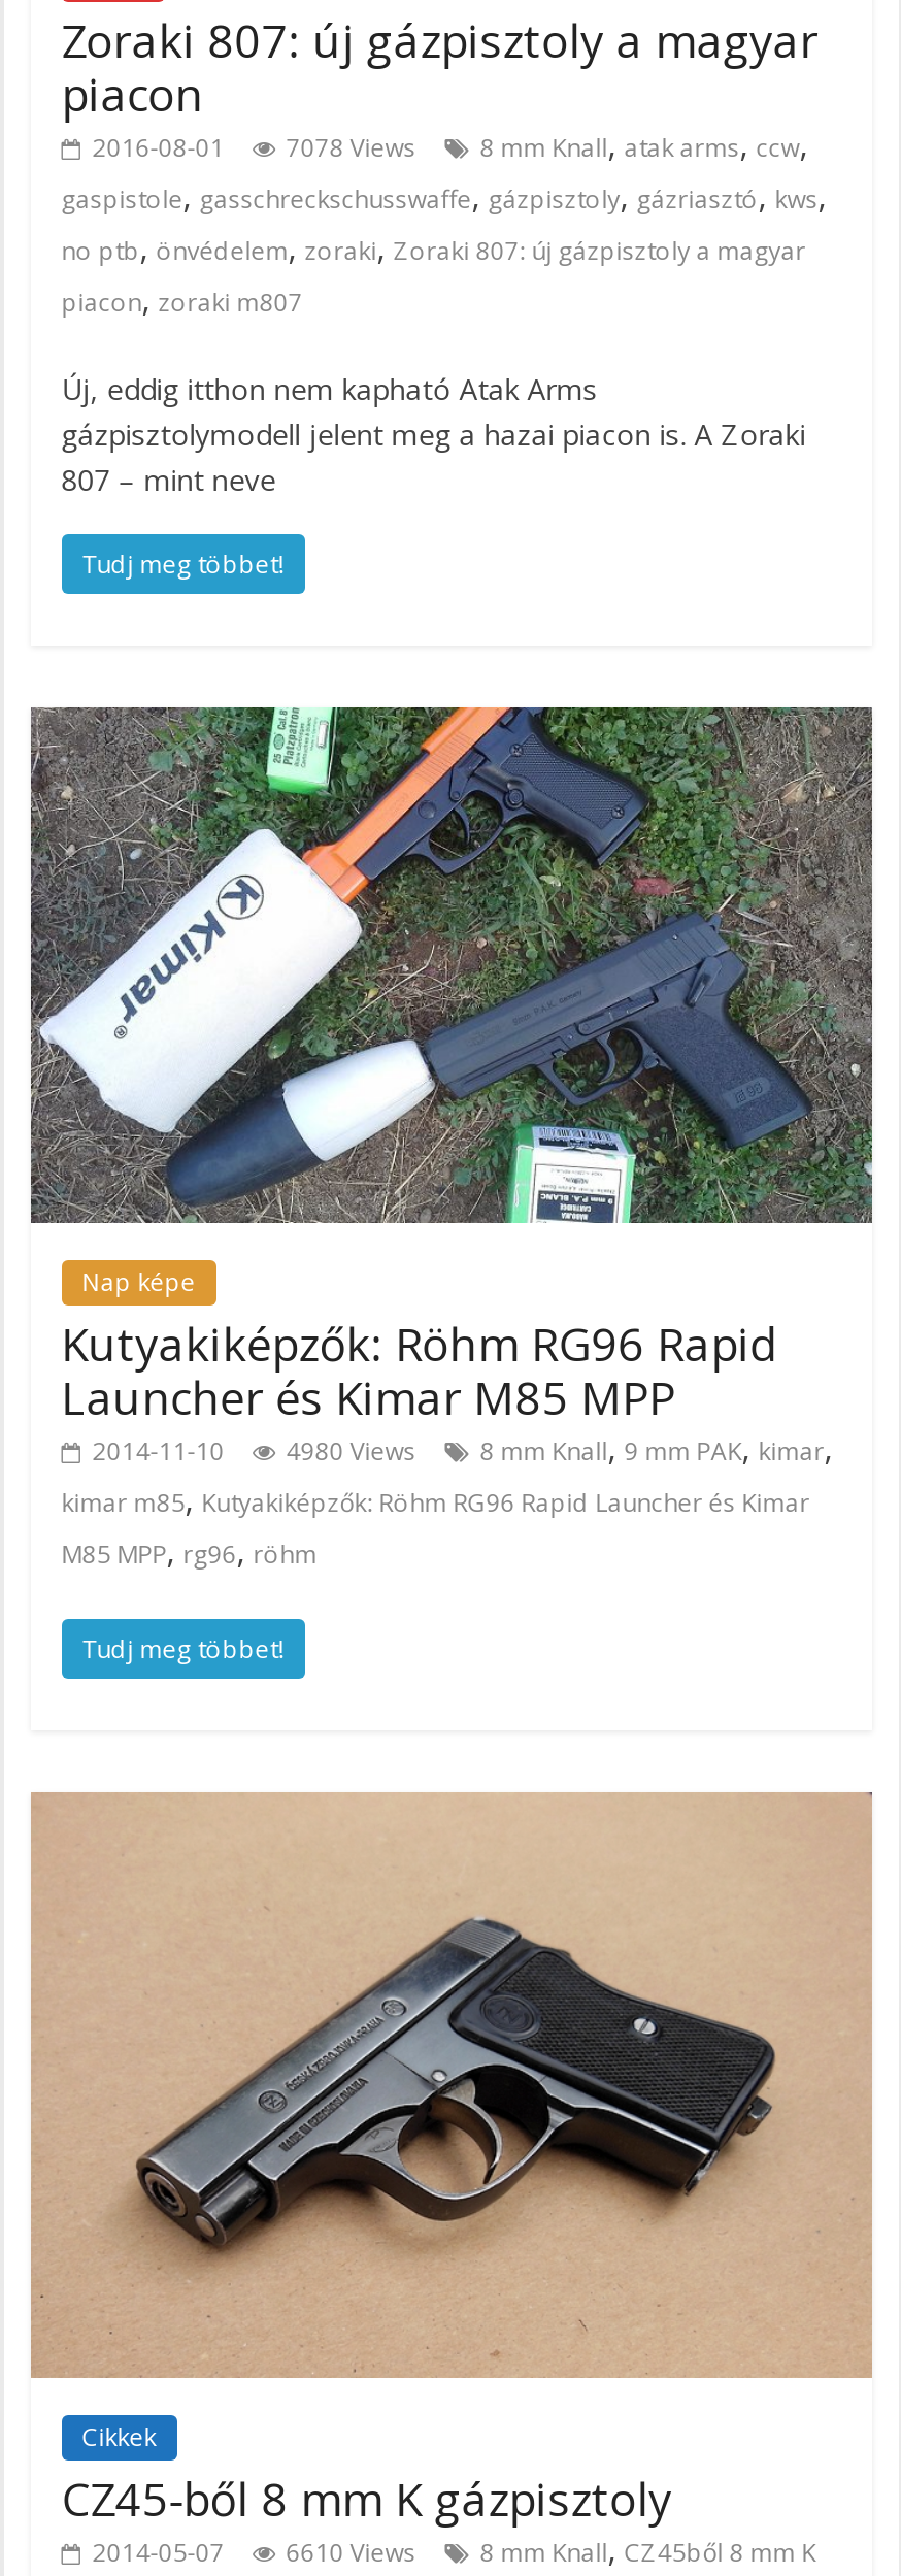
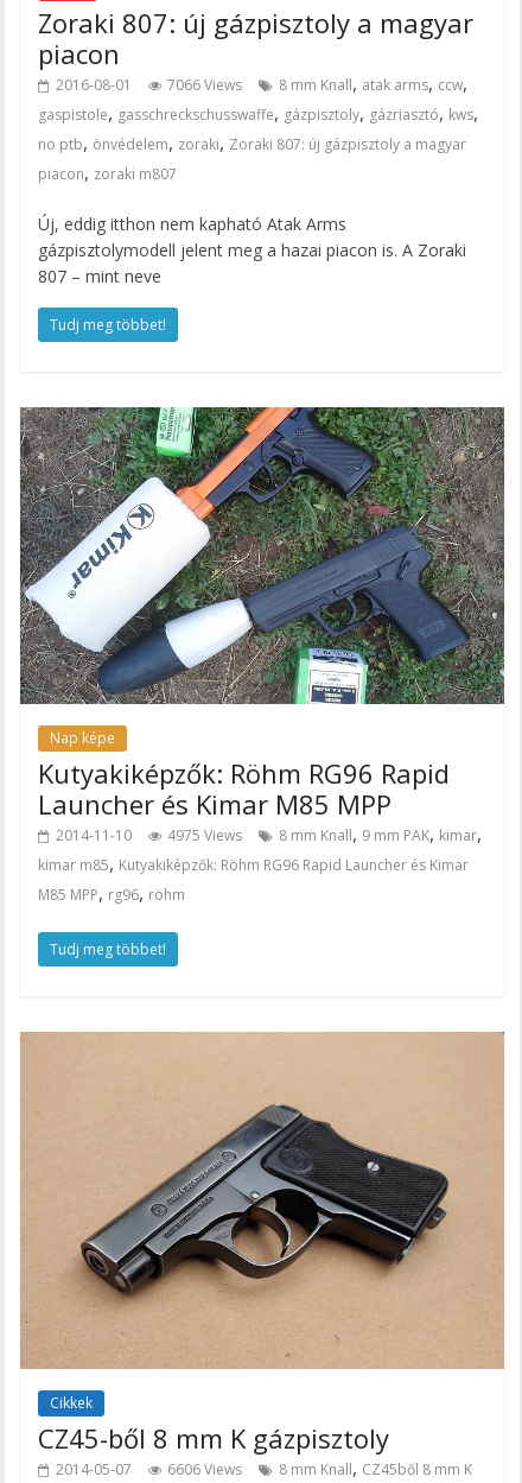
[92,122,808,167] 2016-08-01 7078 Views 8 mm Knall, atak arms, ccw, -> [56,70,467,96] 2016-08-01 7066 Views 8 mm Knall, atak arms, ccw,
[92,1426,833,1471] 2014-11-10 4980 Views 8 mm Knall, 9 mm PAK, kimar, -> [56,821,481,847] 2014-11-10 4975 Views 8 mm Knall, 9 mm PAK, kimar,
[92,2526,816,2571] 2014-05-07 6610 Views 8 mm Knall, CZ45ből 8 mm K -> [56,1454,472,1480] 2014-05-07 6606 Views 8 mm Knall, CZ45ből 8 mm K

